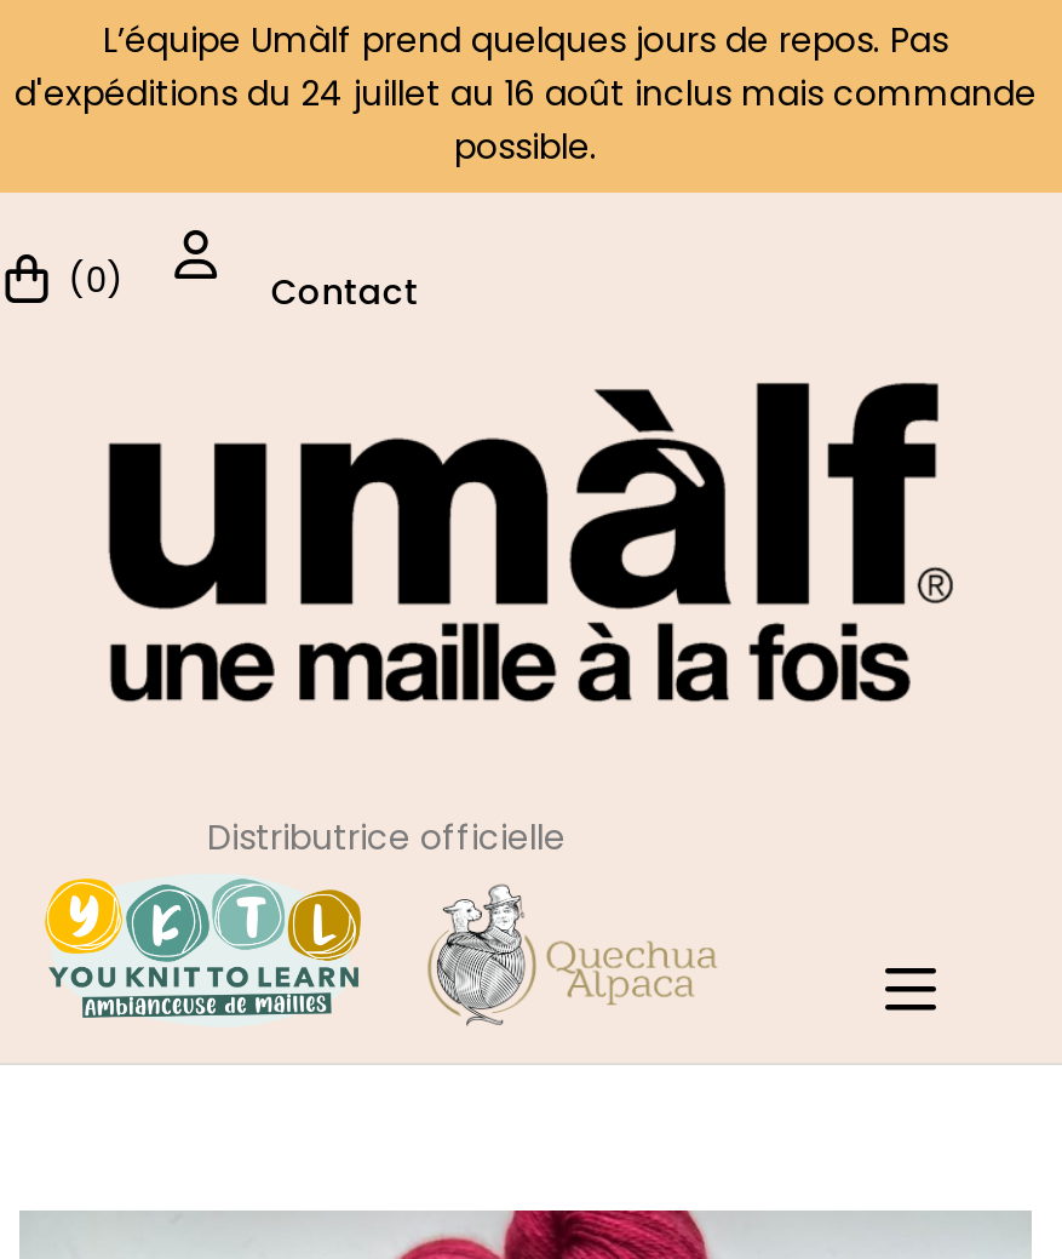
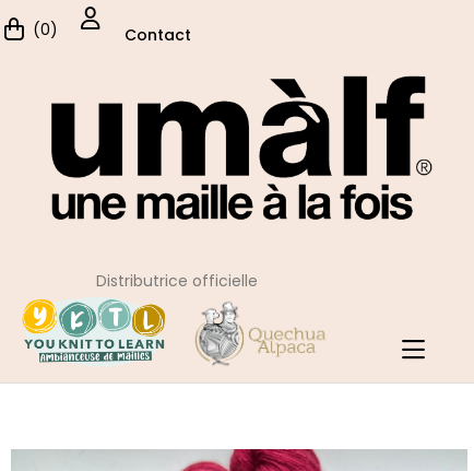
[15,16,1037,171] L’équipe Umàlf prend quelques jours de repos. Pas | d'expéditions du 24 juillet au 16 août inclus mais commande | possible. -> none

